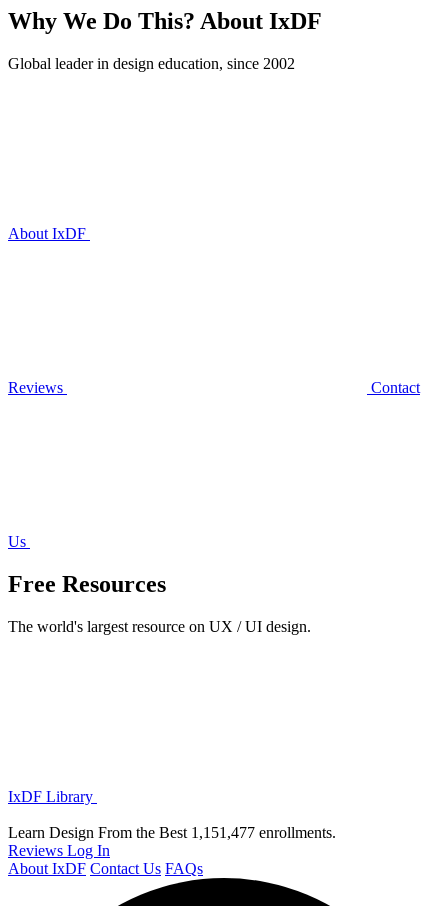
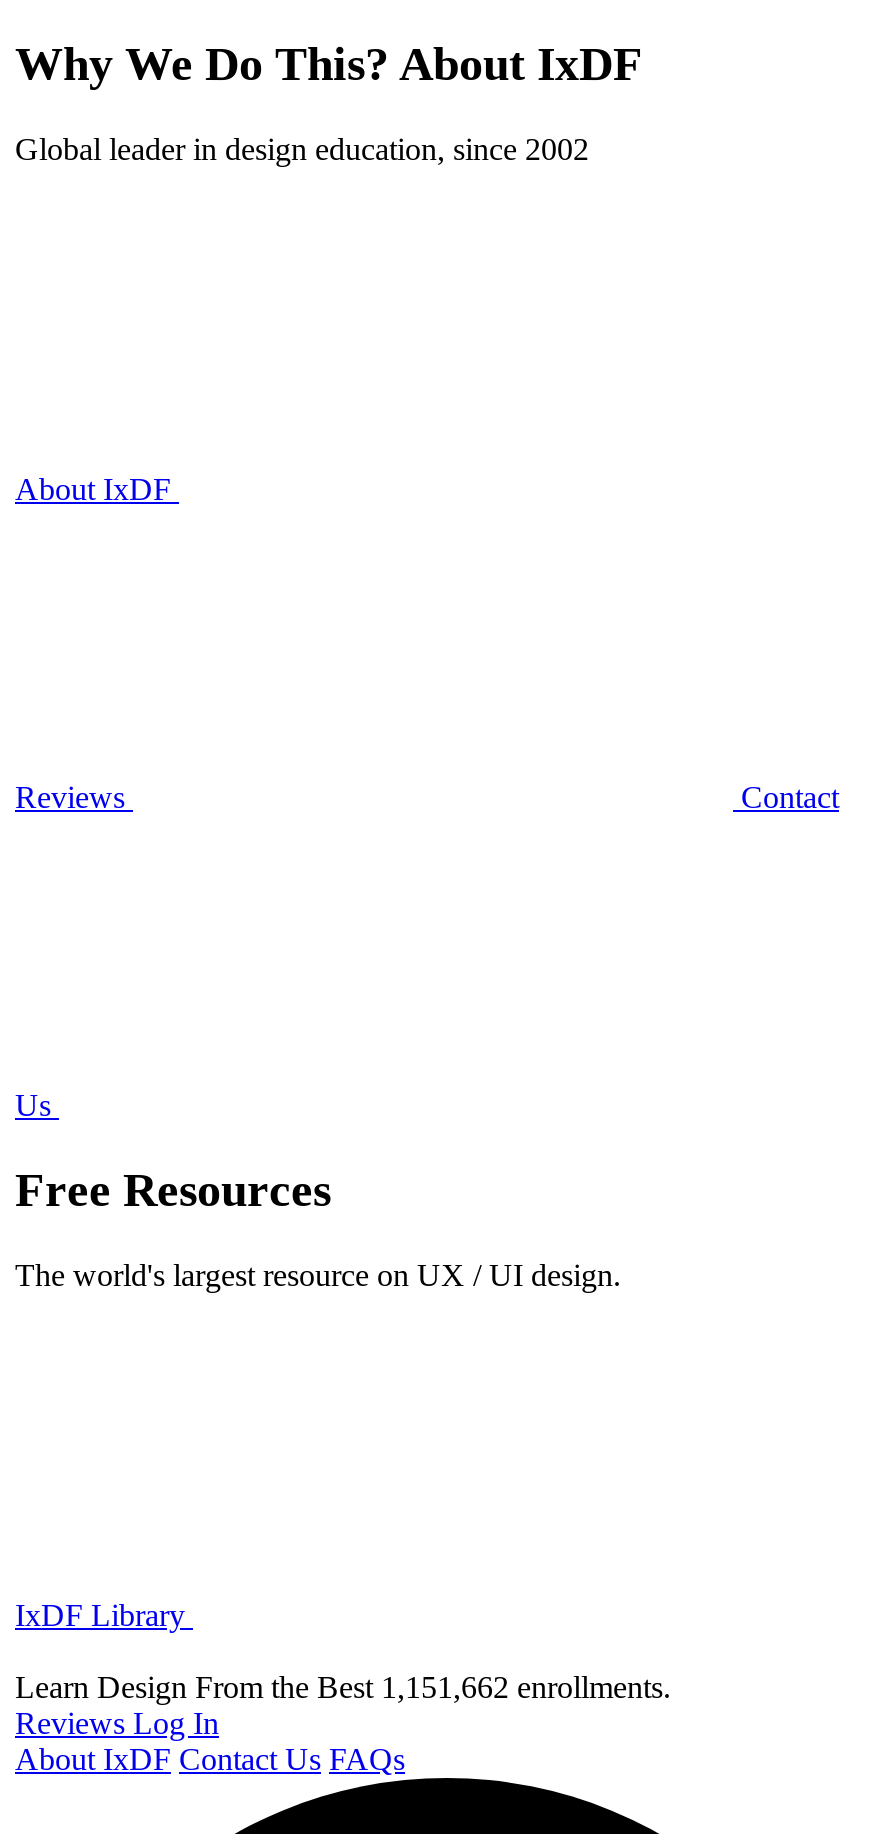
[8,824,336,841] Learn Design From the Best 1,151,477 enrollments. -> [15,1669,671,1703] Learn Design From the Best 1,151,662 enrollments.

